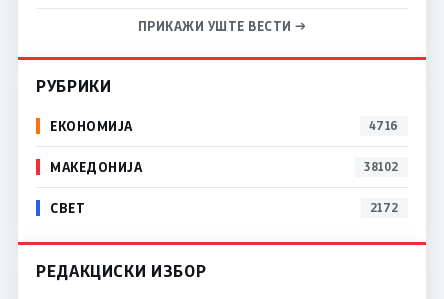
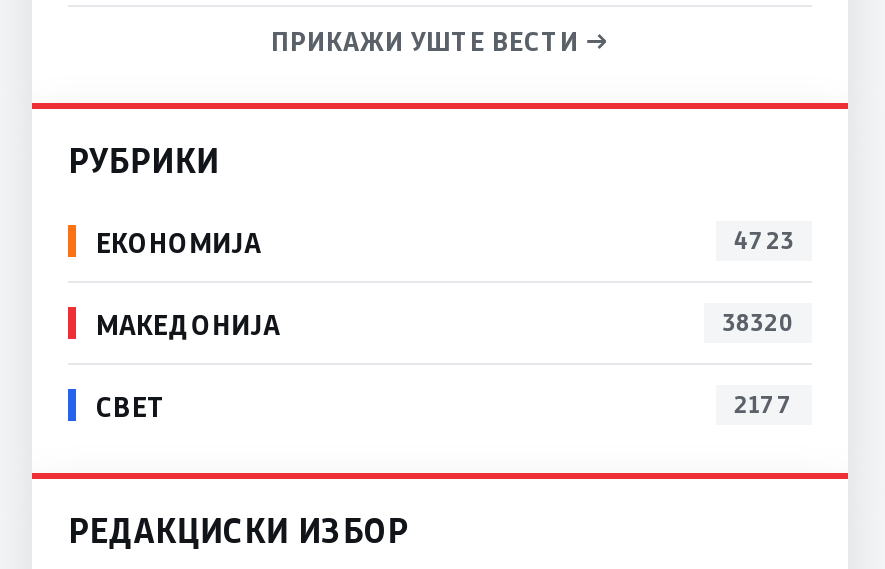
[369,118,399,133] 4716 -> [734,225,794,255] 4723
[364,159,399,174] 38102 -> [723,307,794,337] 38320
[370,200,399,215] 2172 -> [734,389,794,419] 2177

